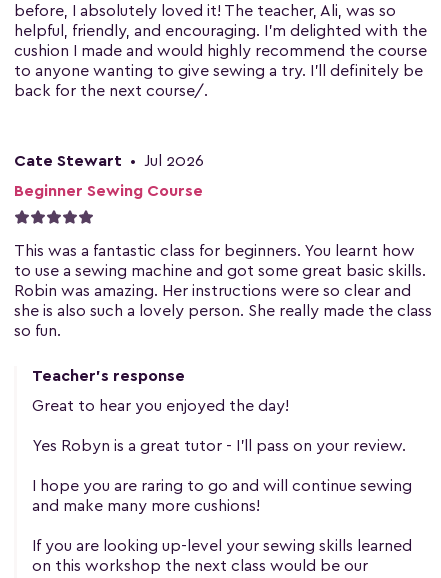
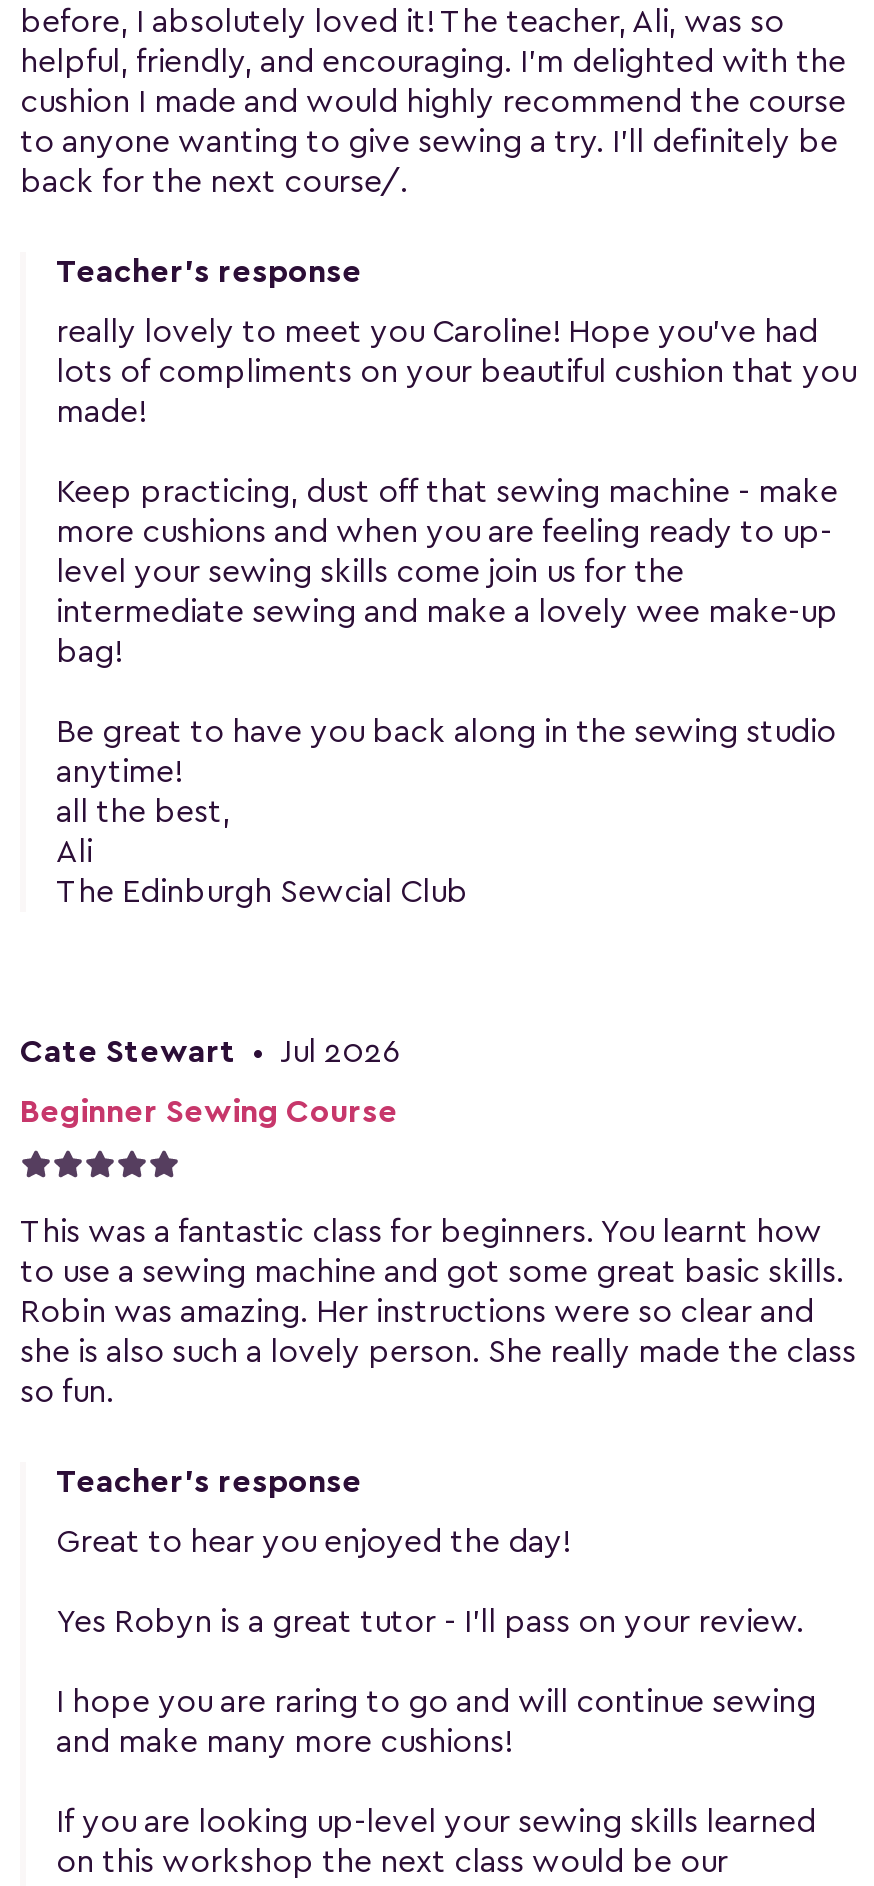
none -> [56,257,856,909] Teacher's response | really lovely to meet you Caroline! Hope you've had | lots of compliments on your beautiful cushion that you | made! | Keep practicing, dust off that sewing machine - make | more cushions and when you are feeling ready to up- | level your sewing skills come join us for the | intermediate sewing and make a lovely wee make-up | bag! | Be great to have you back along in the sewing studio | anytime! | all the best, | Ali | The Edinburgh Sewcial Club

